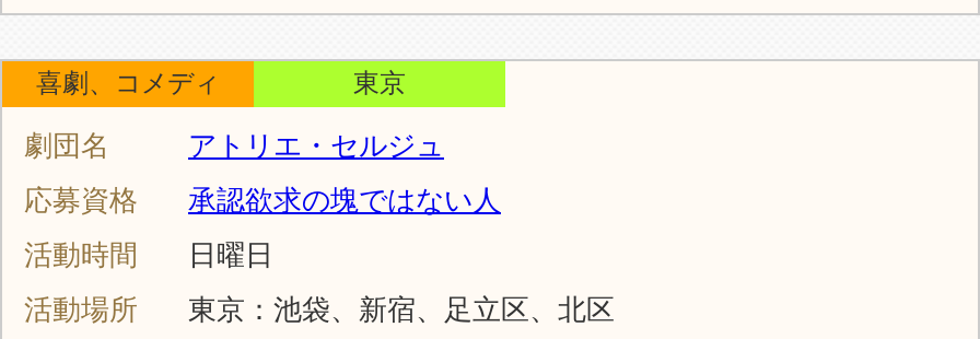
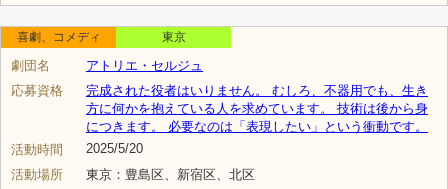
[188,182,501,215] 承認欲求の塊ではない人 -> [86,83,428,134] 完成された役者はいりません。 むしろ、不器用でも、生き | 方に何かを抱えている人を求めています。 技術は後から身 | につきます。 必要なのは「表現したい」という衝動です。
[188,237,273,270] 日曜日 -> [86,141,143,156] 2025/5/20
[188,292,615,325] 東京：池袋、新宿、足立区、北区 -> [86,167,255,182] 東京：豊島区、新宿区、北区

